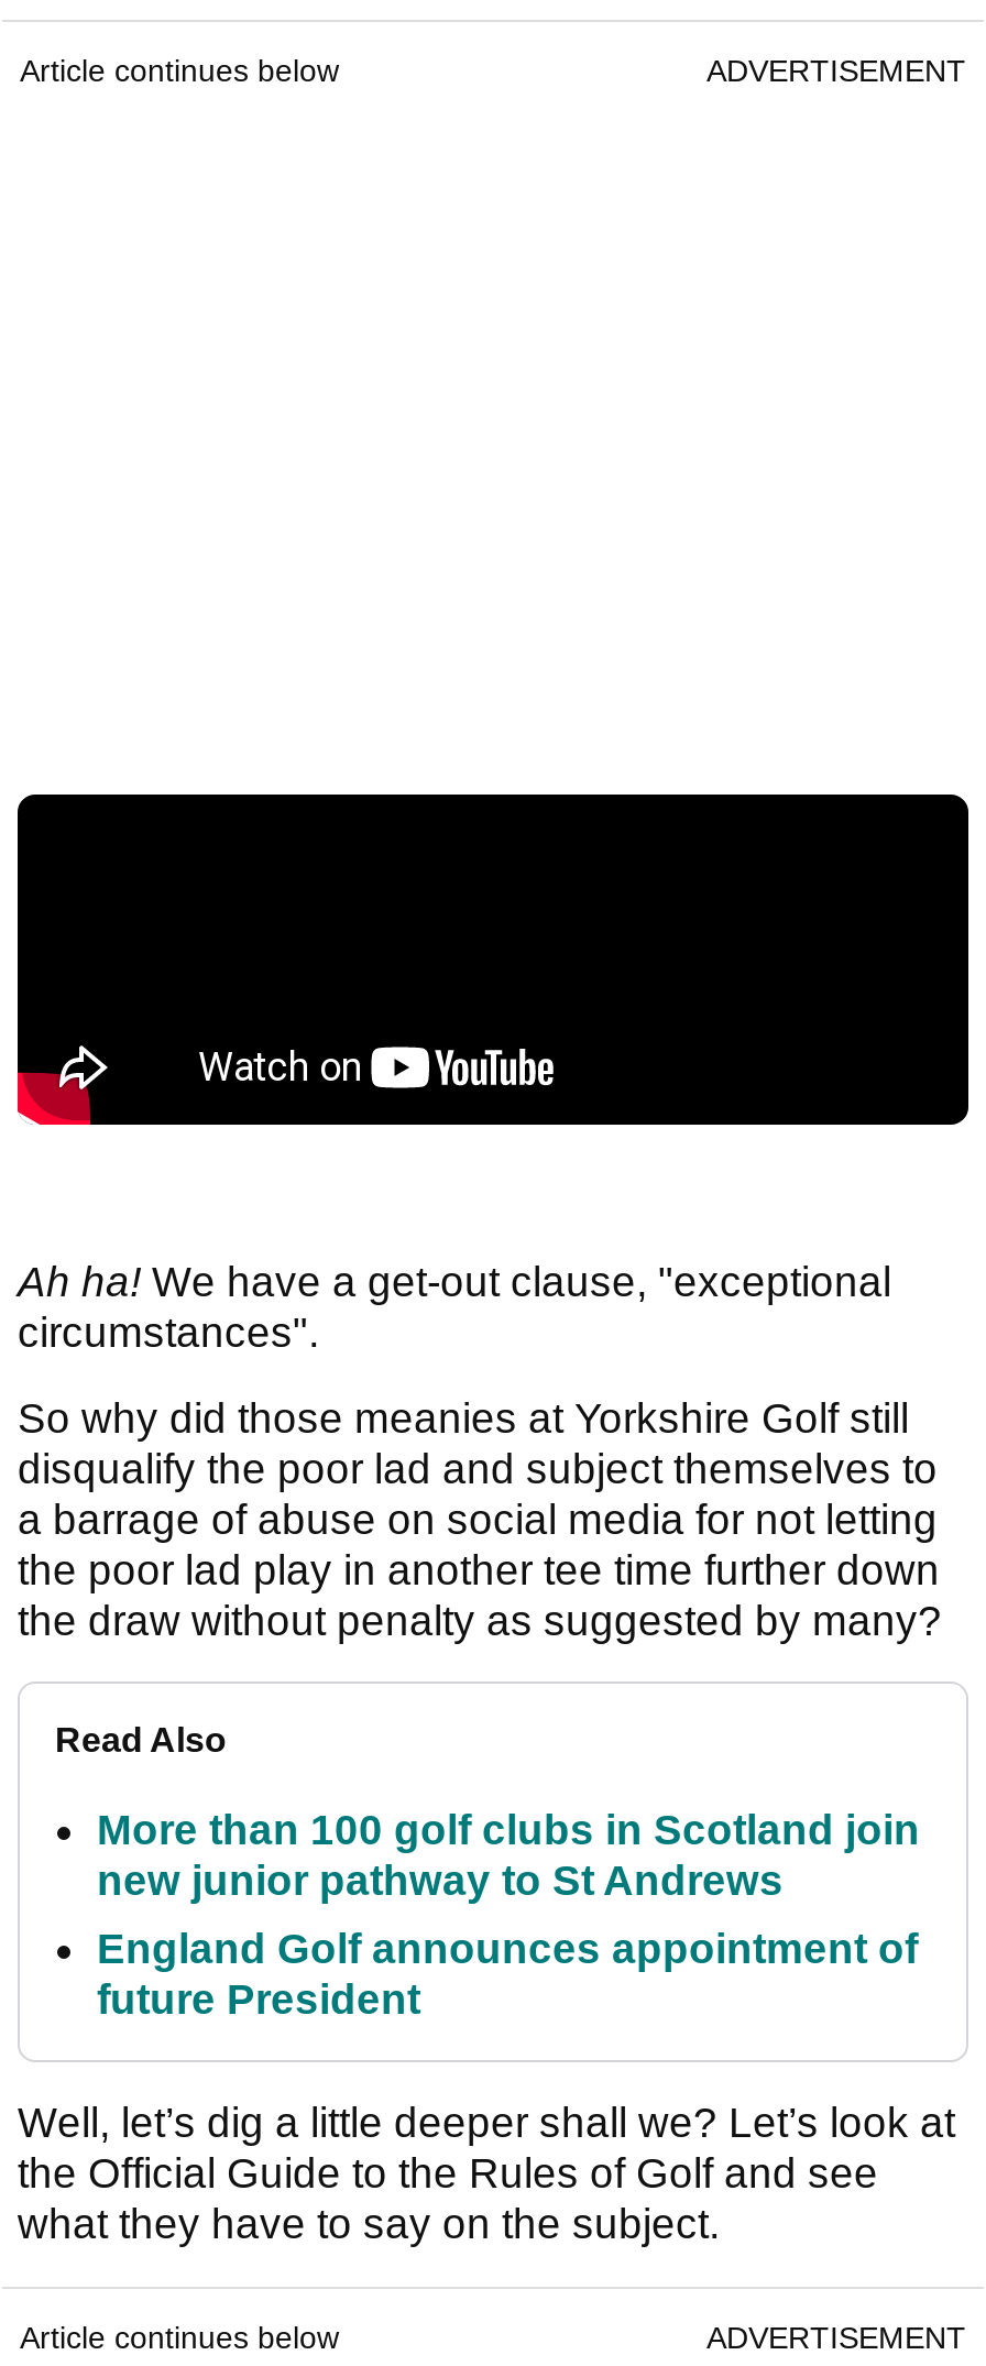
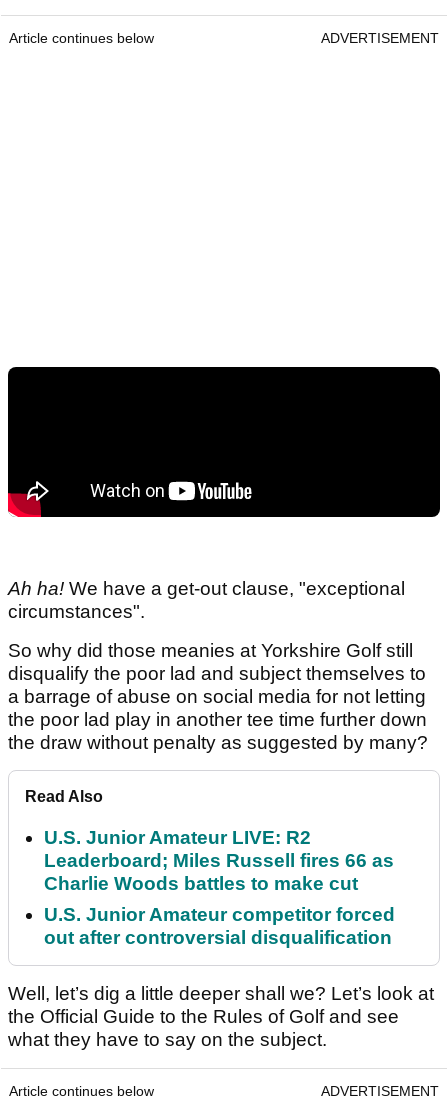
[97,1808,920,1905] More than 100 golf clubs in Scotland join | new junior pathway to St Andrews -> [44,827,394,894] U.S. Junior Amateur LIVE: R2 | Leaderboard; Miles Russell fires 66 as | Charlie Woods battles to make cut
[97,1927,918,2024] England Golf announces appointment of | future President -> [44,904,395,948] U.S. Junior Amateur competitor forced | out after controversial disqualification

